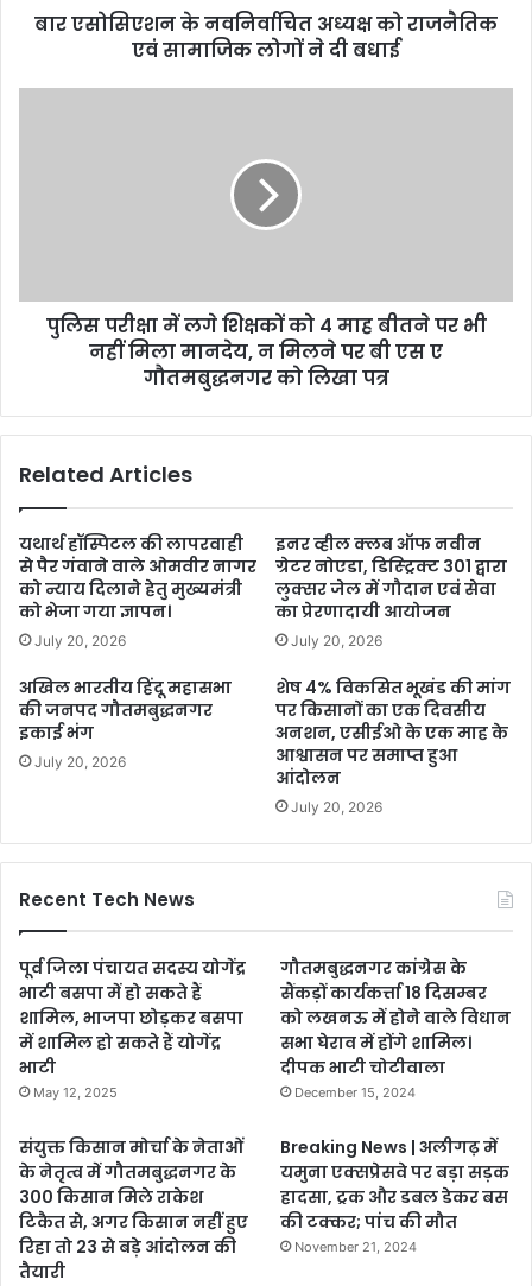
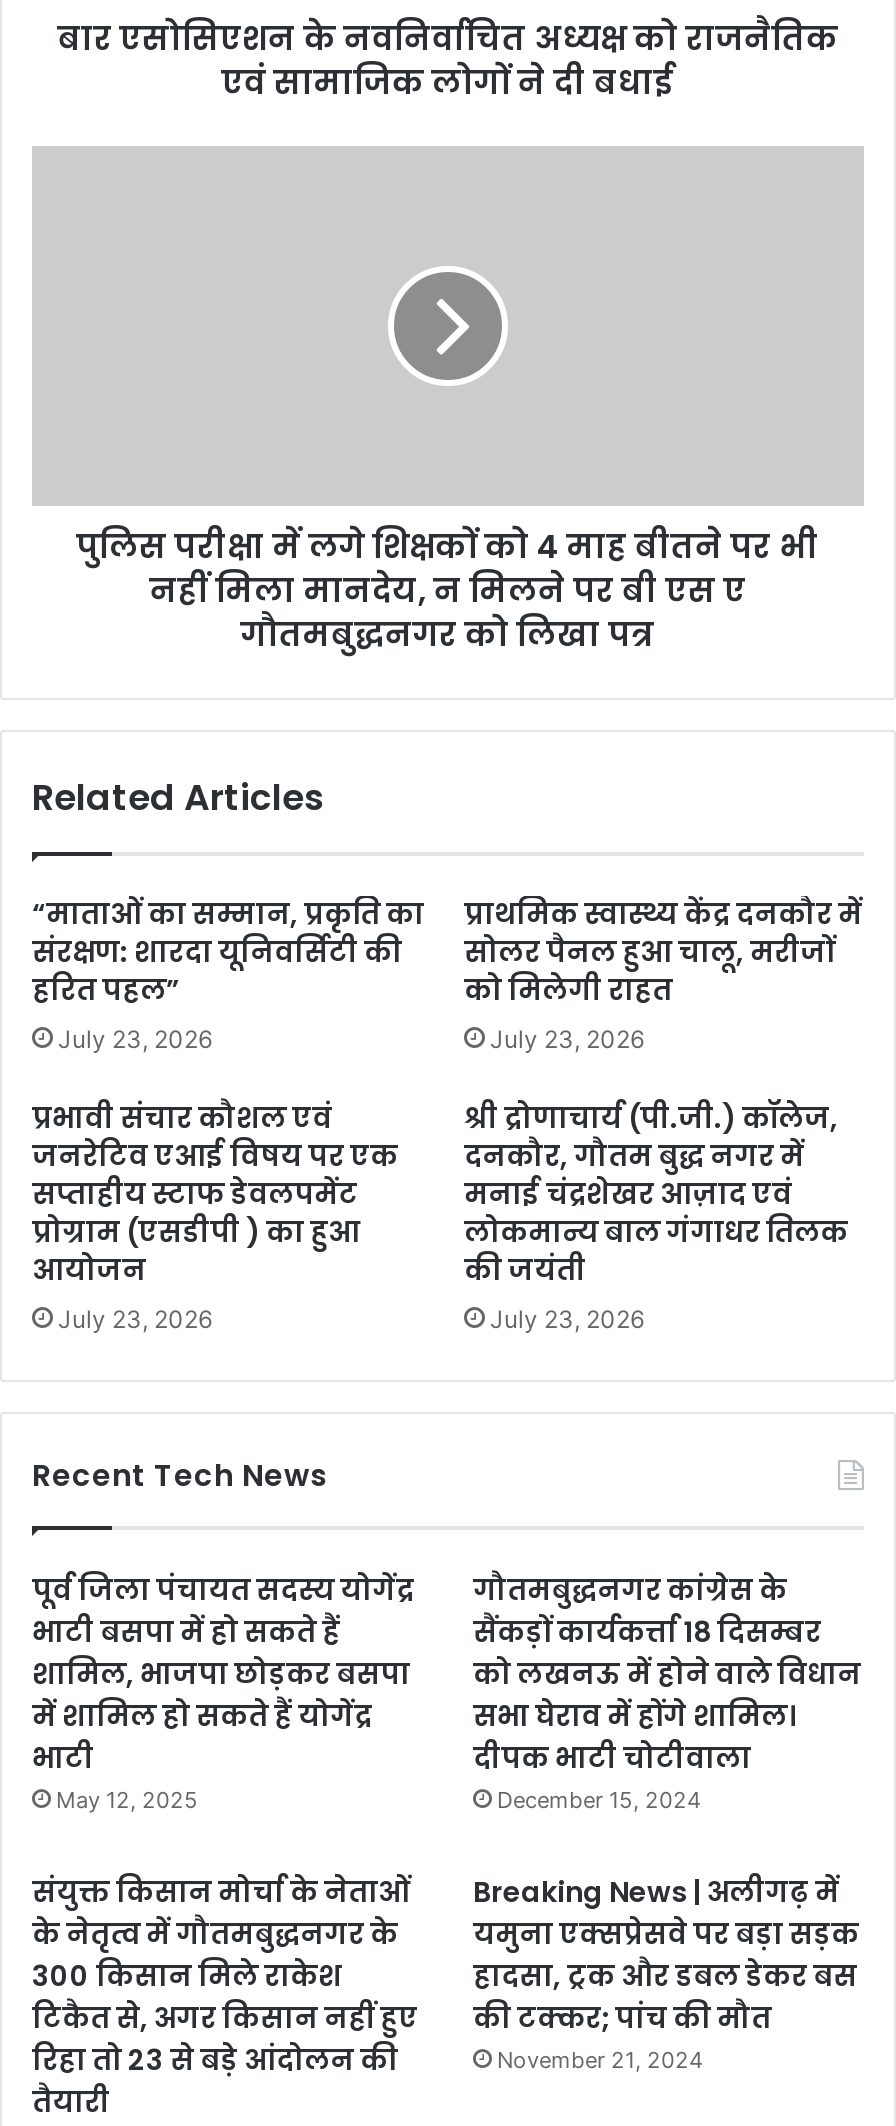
[19,532,256,649] यथार्थ हॉस्पिटल की लापरवाही | से पैर गंवाने वाले ओमवीर नागर | को न्याय दिलाने हेतु मुख्यमंत्री | को भेजा गया ज्ञापन। | July 20, 2026 -> [32,894,424,1054] “माताओं का सम्मान, प्रकृति का | संरक्षण: शारदा यूनिवर्सिटी की | हरित पहल” | July 23, 2026
[275,532,507,649] इनर व्हील क्लब ऑफ नवीन | ग्रेटर नोएडा, डिस्ट्रिक्ट 301 द्वारा | लुक्सर जेल में गौदान एवं सेवा | का प्रेरणादायी आयोजन | July 20, 2026 -> [464,894,862,1054] प्राथमिक स्वास्थ्य केंद्र दनकौर में | सोलर पैनल हुआ चालू, मरीजों | को मिलेगी राहत | July 23, 2026
[19,676,232,771] अखिल भारतीय हिंदू महासभा | की जनपद गौतमबुद्धनगर | इकाई भंग | July 20, 2026 -> [32,1098,398,1334] प्रभावी संचार कौशल एवं | जनरेटिव एआई विषय पर एक | सप्ताहीय स्टाफ डेवलपमेंट | प्रोग्राम (एसडीपी ) का हुआ | आयोजन | July 23, 2026
[275,676,511,816] शेष 4% विकसित भूखंड की मांग | पर किसानों का एक दिवसीय | अनशन, एसीईओ के एक माह के | आश्वासन पर समाप्त हुआ | आंदोलन | July 20, 2026 -> [464,1098,848,1334] श्री द्रोणाचार्य (पी.जी.) कॉलेज, | दनकौर, गौतम बुद्ध नगर में | मनाई चंद्रशेखर आज़ाद एवं | लोकमान्य बाल गंगाधर तिलक | की जयंती | July 23, 2026

